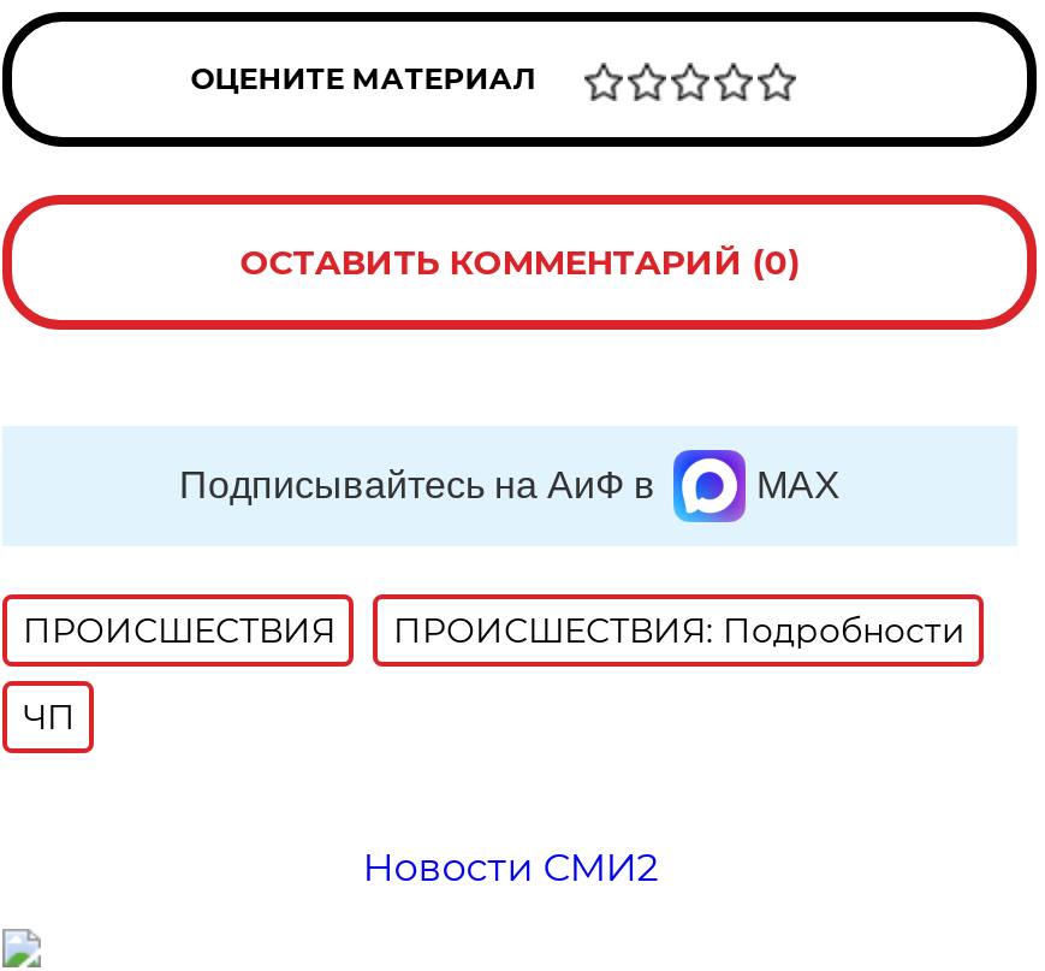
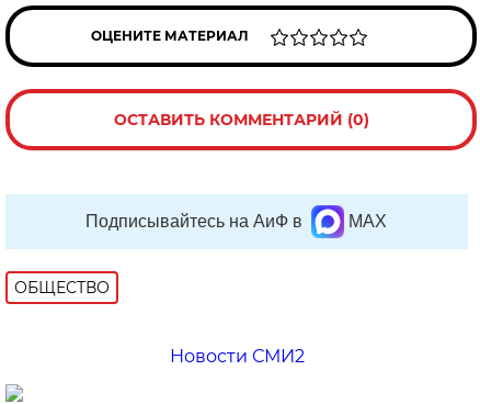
[23,609,965,739] ПРОИСШЕСТВИЯ | ПРОИСШЕСТВИЯ: Подробности | ЧП -> [15,278,110,297] ОБЩЕСТВО

